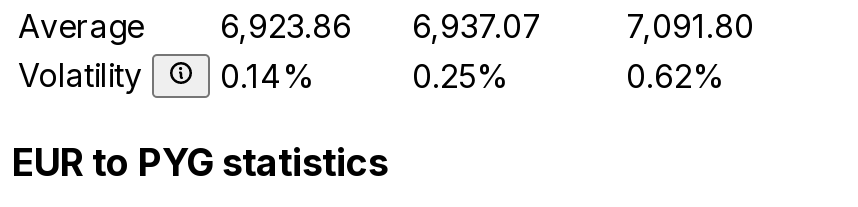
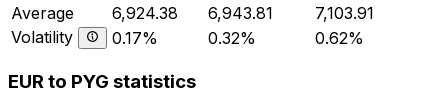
[220,5,352,45] 6,923.86 -> [112,3,178,23] 6,924.38
[412,5,542,45] 6,937.07 -> [208,3,273,23] 6,943.81
[626,5,754,45] 7,091.80 -> [315,3,374,23] 7,103.91
[18,54,314,95] Volatility 0.14% -> [11,27,158,48] Volatility 0.17%
[412,55,508,95] 0.25% -> [208,28,256,48] 0.32%

